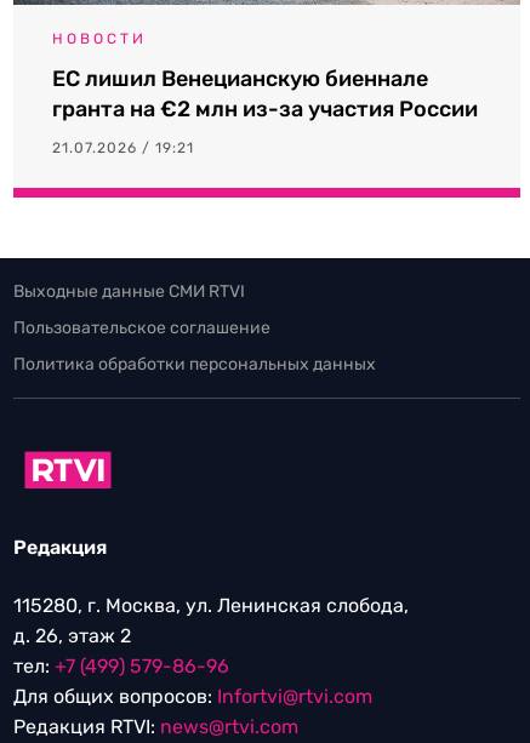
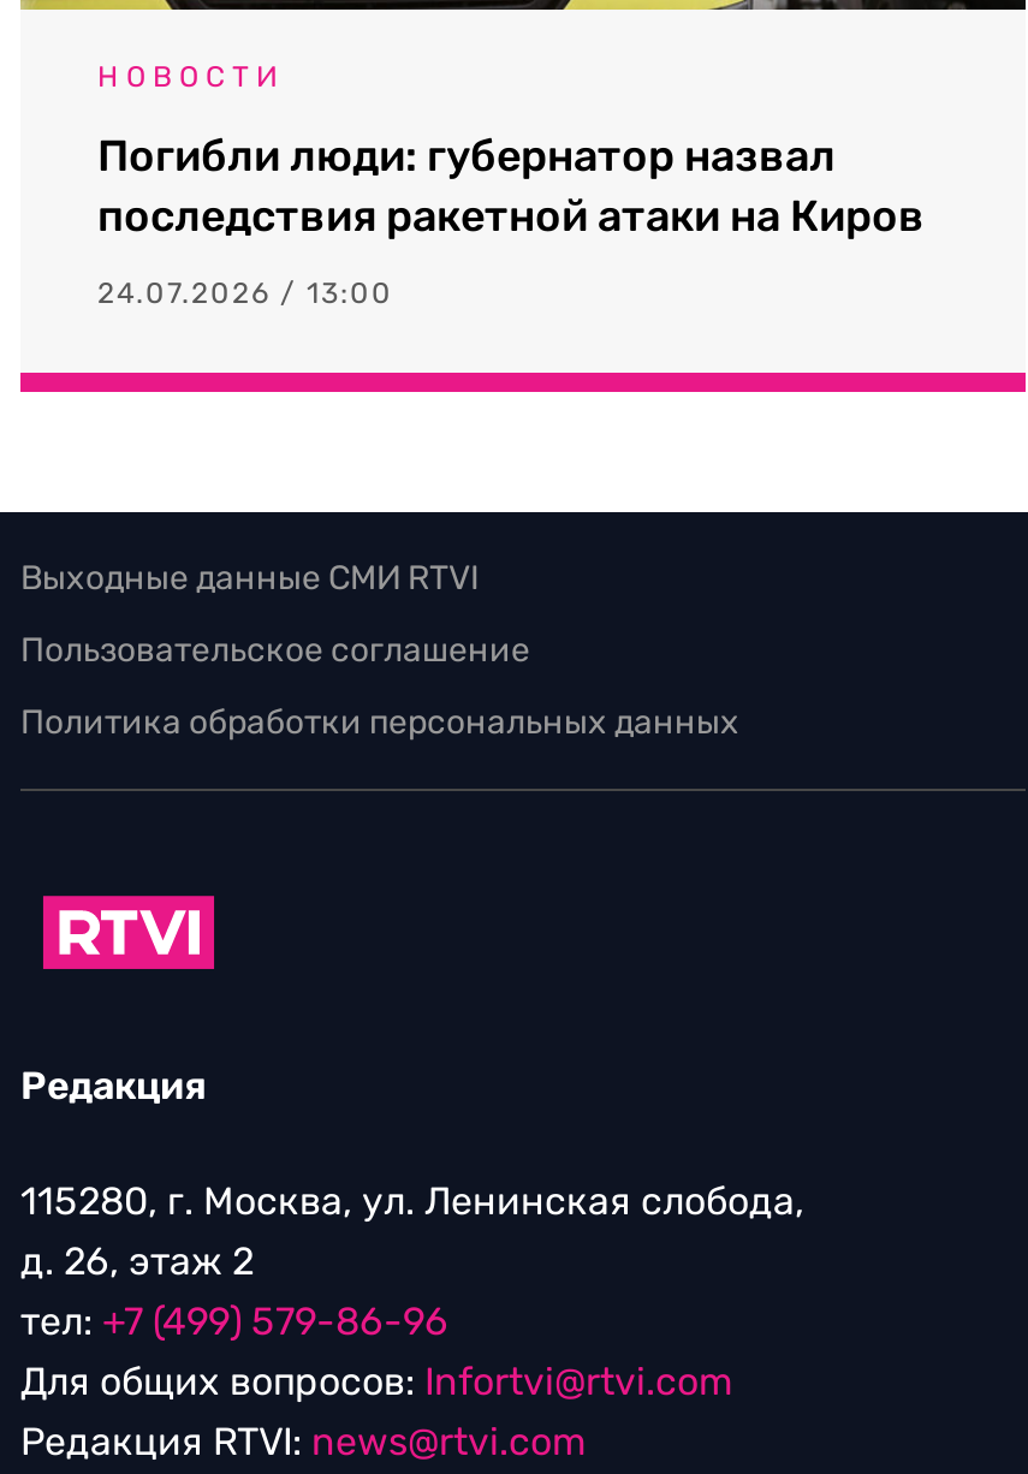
[52,66,478,123] ЕС лишил Венецианскую биеннале | гранта на €2 млн из-за участия России -> [97,130,925,243] Погибли люди: губернатор назвал | последствия ракетной атаки на Киров
[52,140,194,156] 21.07.2026 / 19:21 -> [97,277,393,310] 24.07.2026 / 13:00

